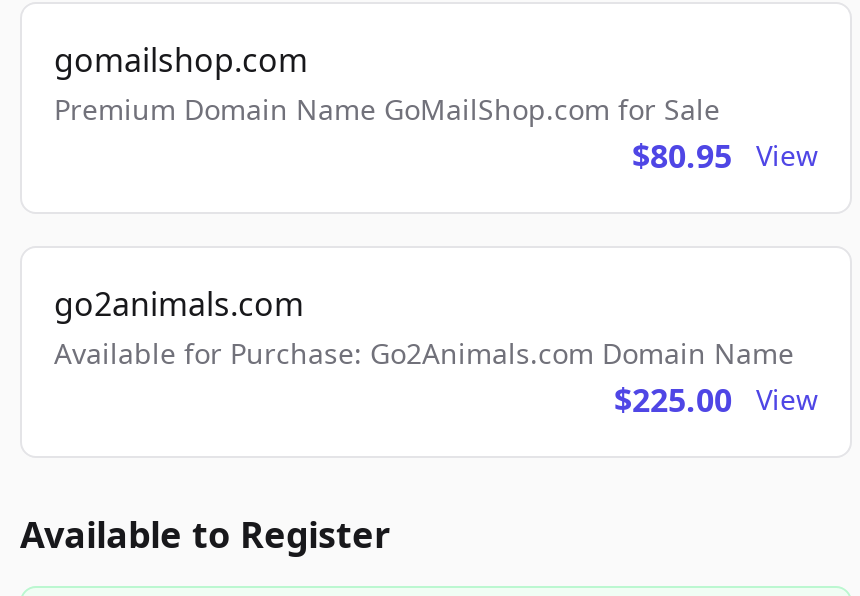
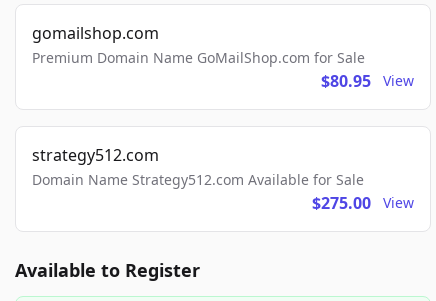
[54,282,794,422] go2animals.com | Available for Purchase: Go2Animals.com Domain Name | $225.00 -> [32,144,371,214] strategy512.com | Domain Name Strategy512.com Available for Sale | $275.00

